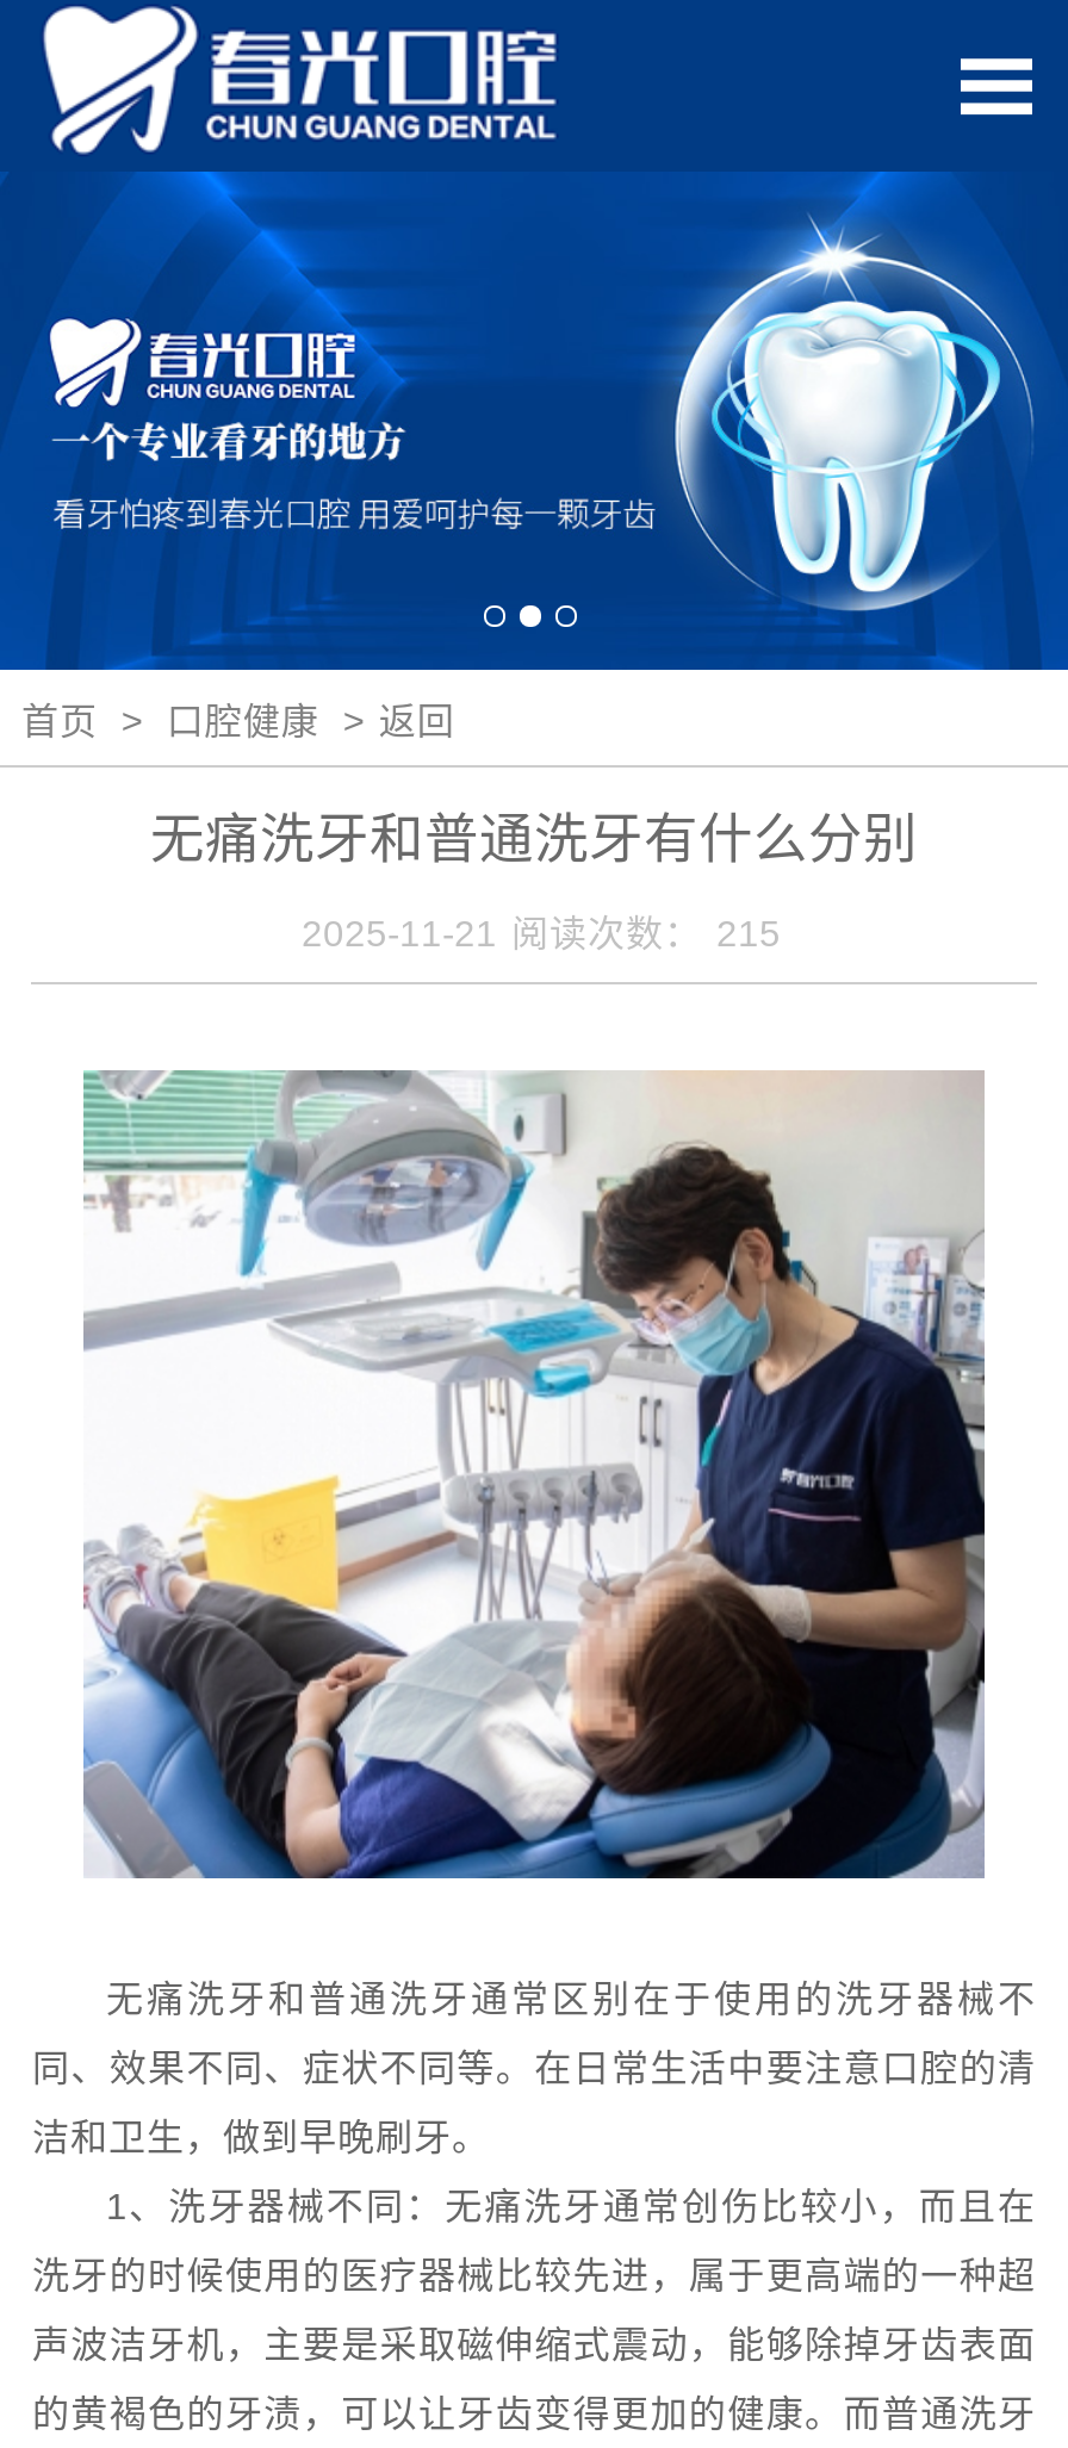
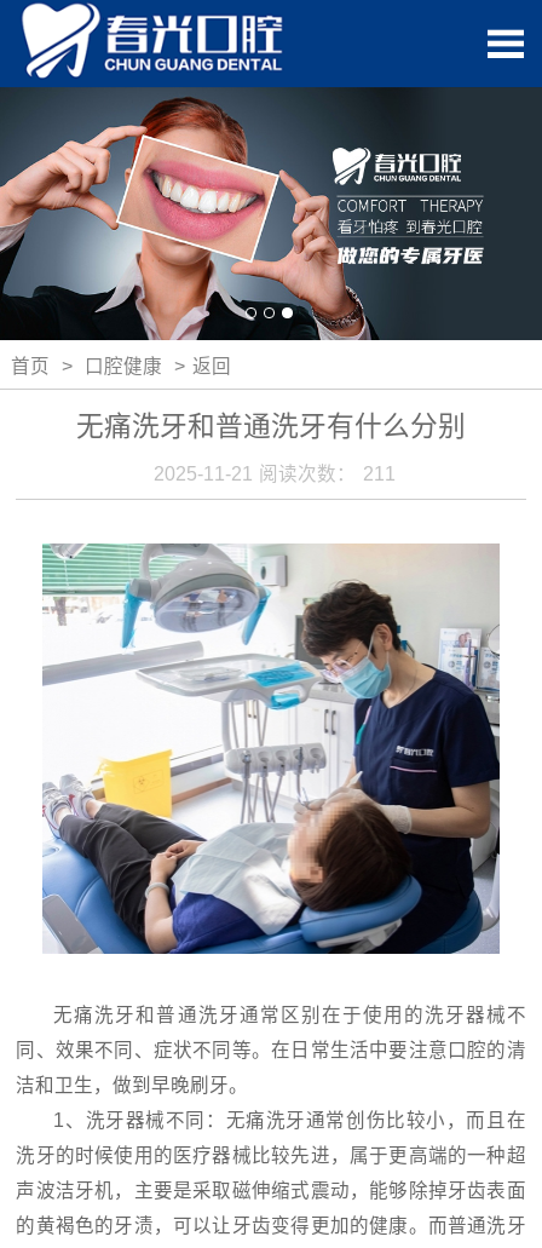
[7,169,1061,672] [image] -> [4,86,538,341] [image]
[302,912,780,952] 2025-11-21 阅读次数： 215 -> [153,463,396,484] 2025-11-21 阅读次数： 211

